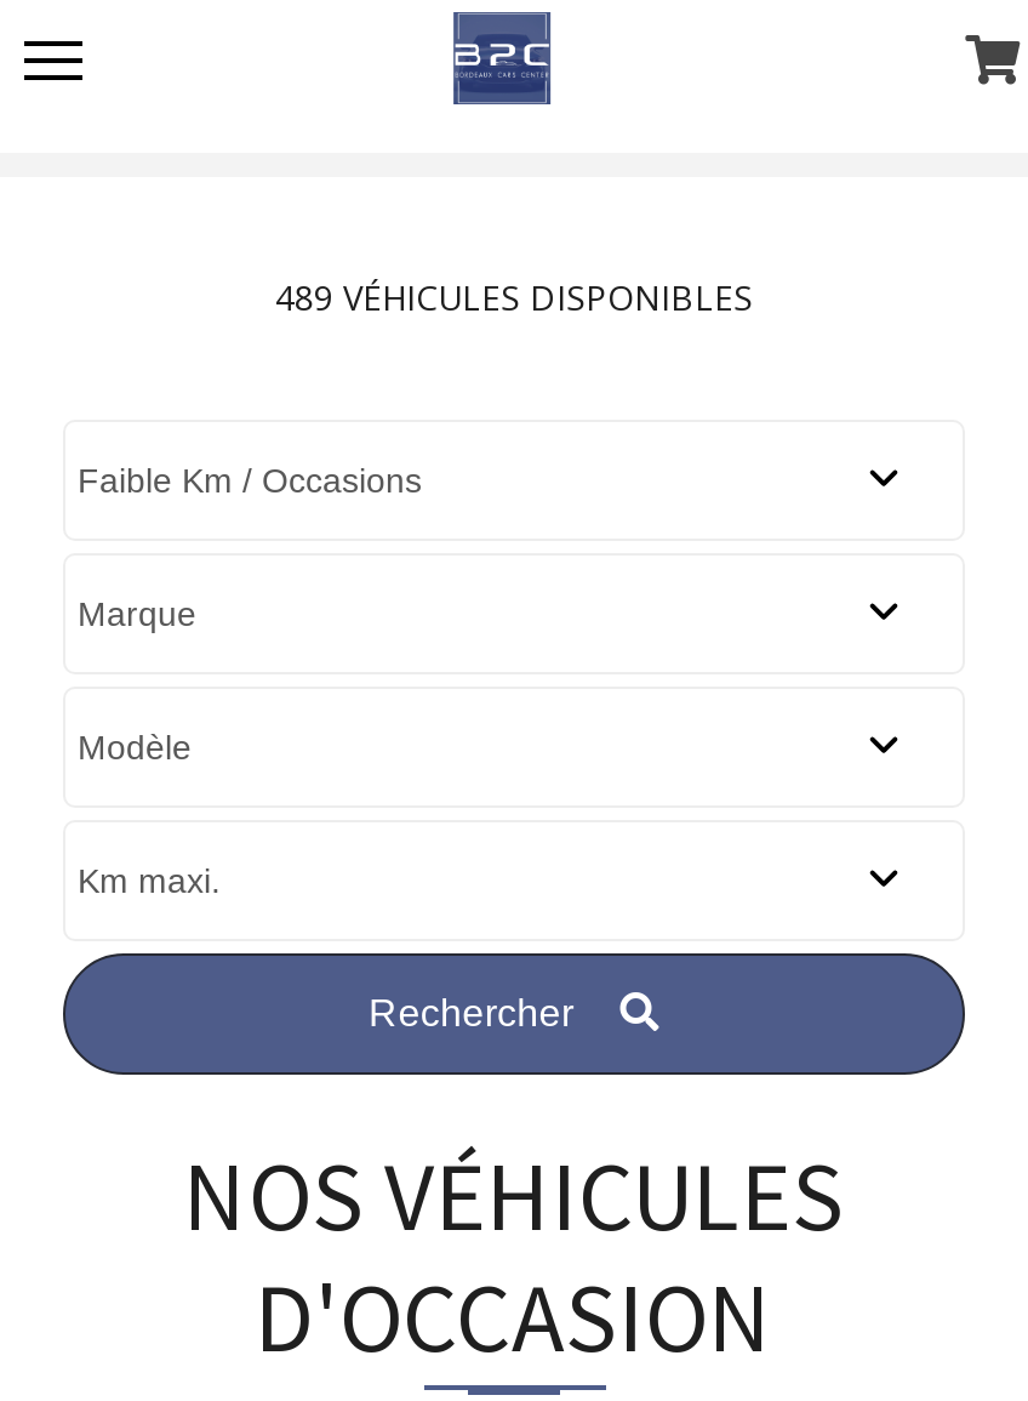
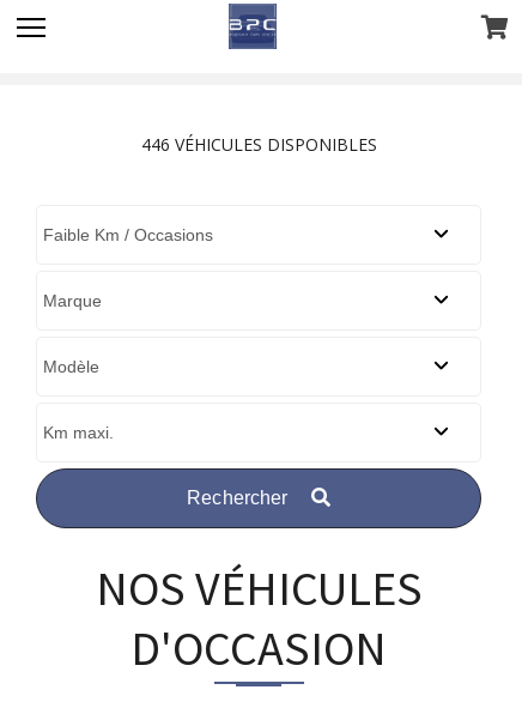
[275,274,753,320] 489 VÉHICULES DISPONIBLES -> [141,133,377,156] 446 VÉHICULES DISPONIBLES

